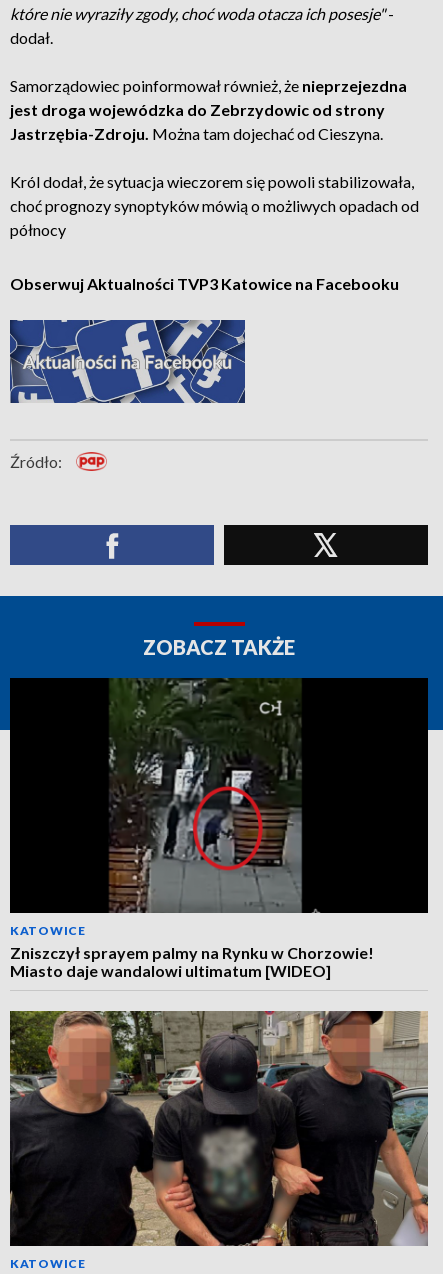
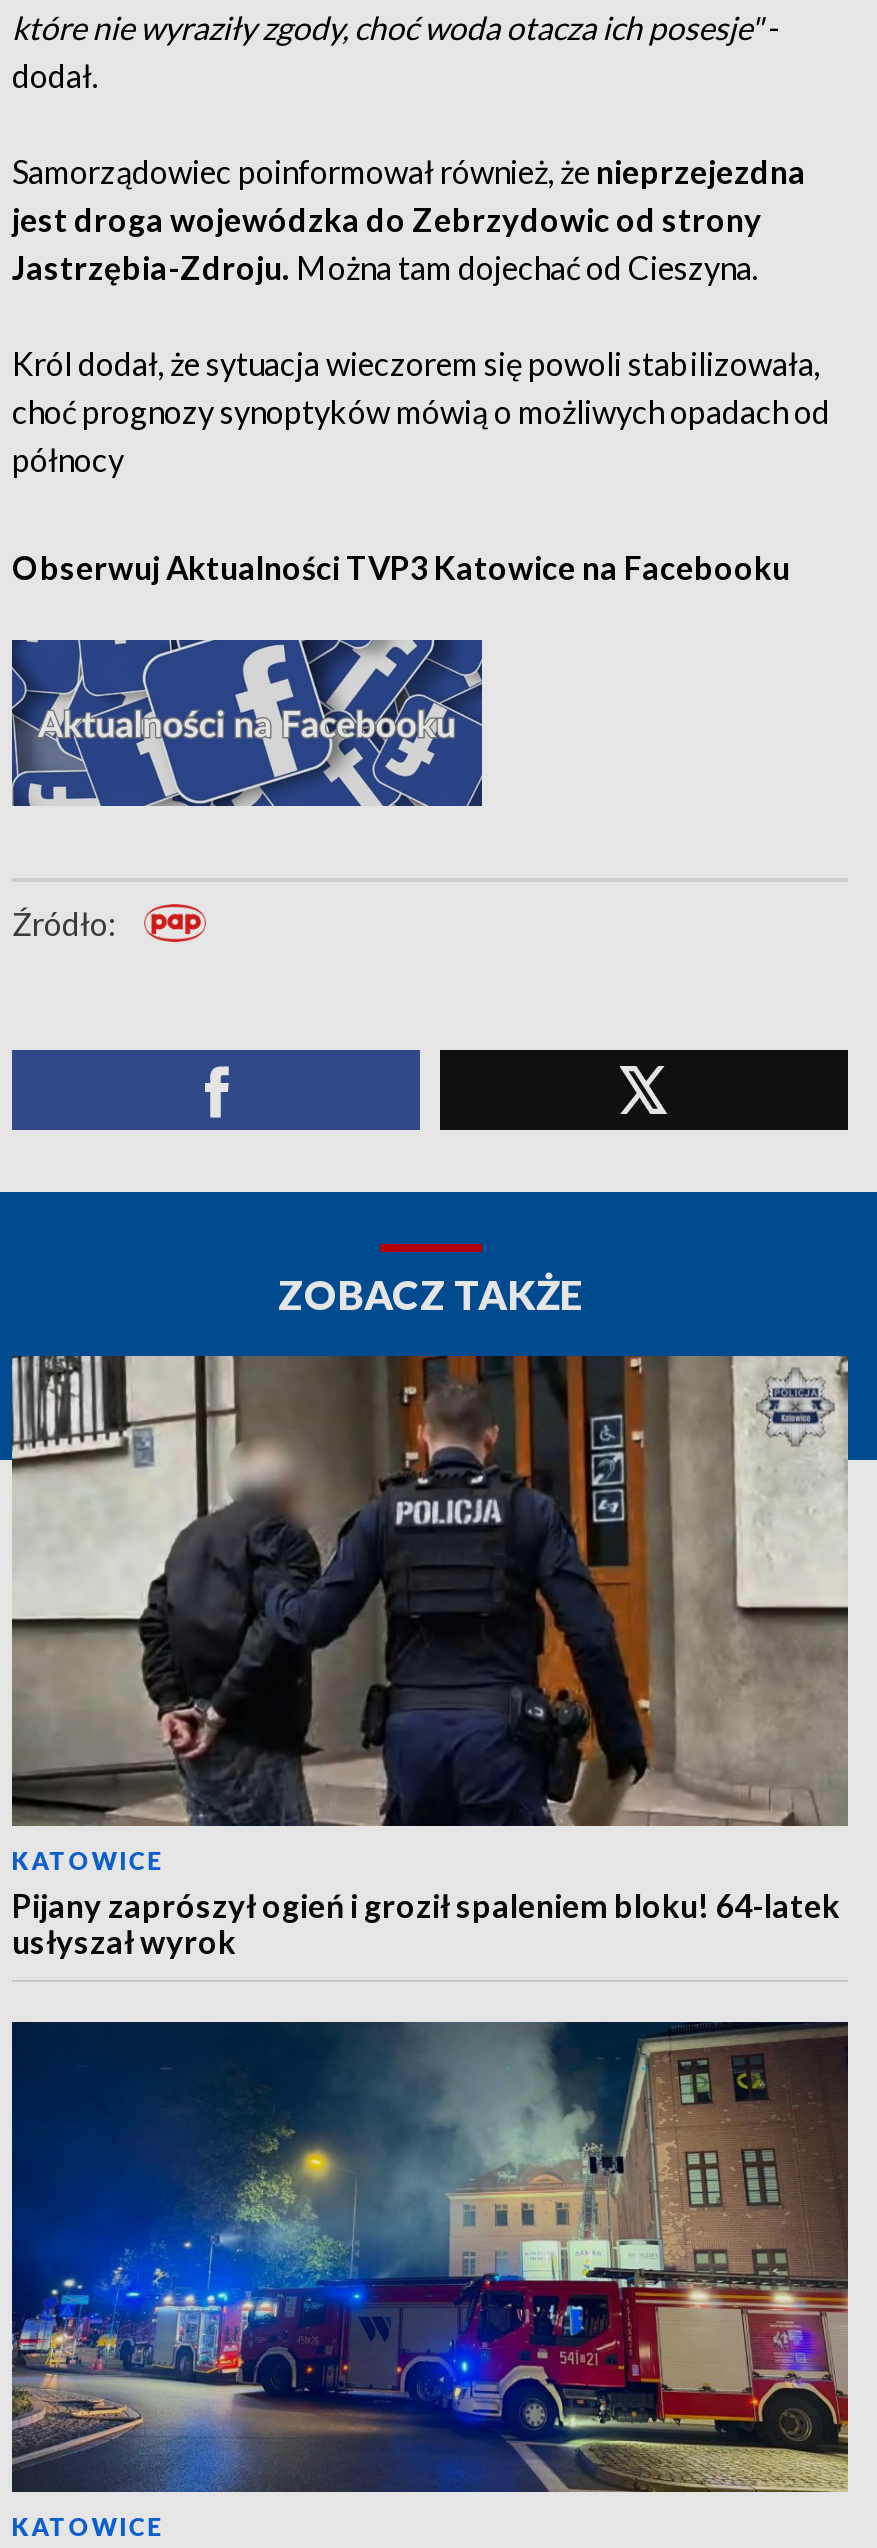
[9,677,429,980] [image] | Zniszczył sprayem palmy na Rynku w Chorzowie! | Miasto daje wandalowi ultimatum [WIDEO] -> [10,1354,850,1960] [image] | Pijany zaprószył ogień i groził spaleniem bloku! 64-latek | usłyszał wyrok
[9,1010,429,1247] [image] -> [10,2020,850,2494] [image]

